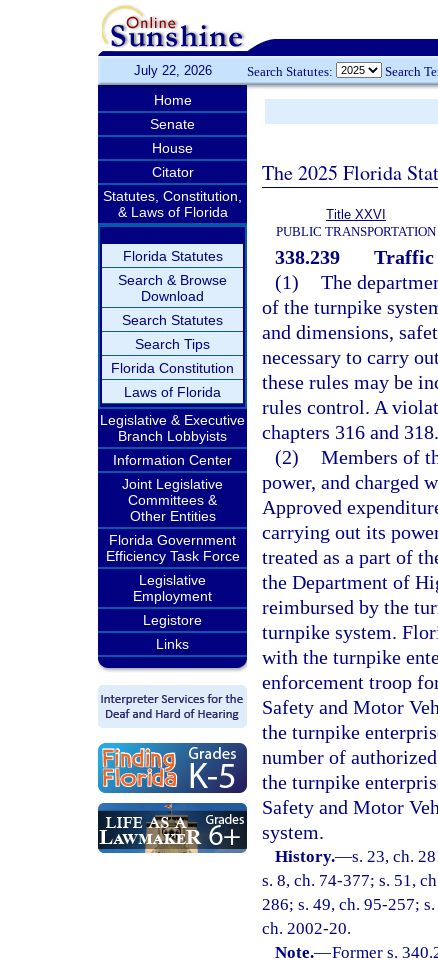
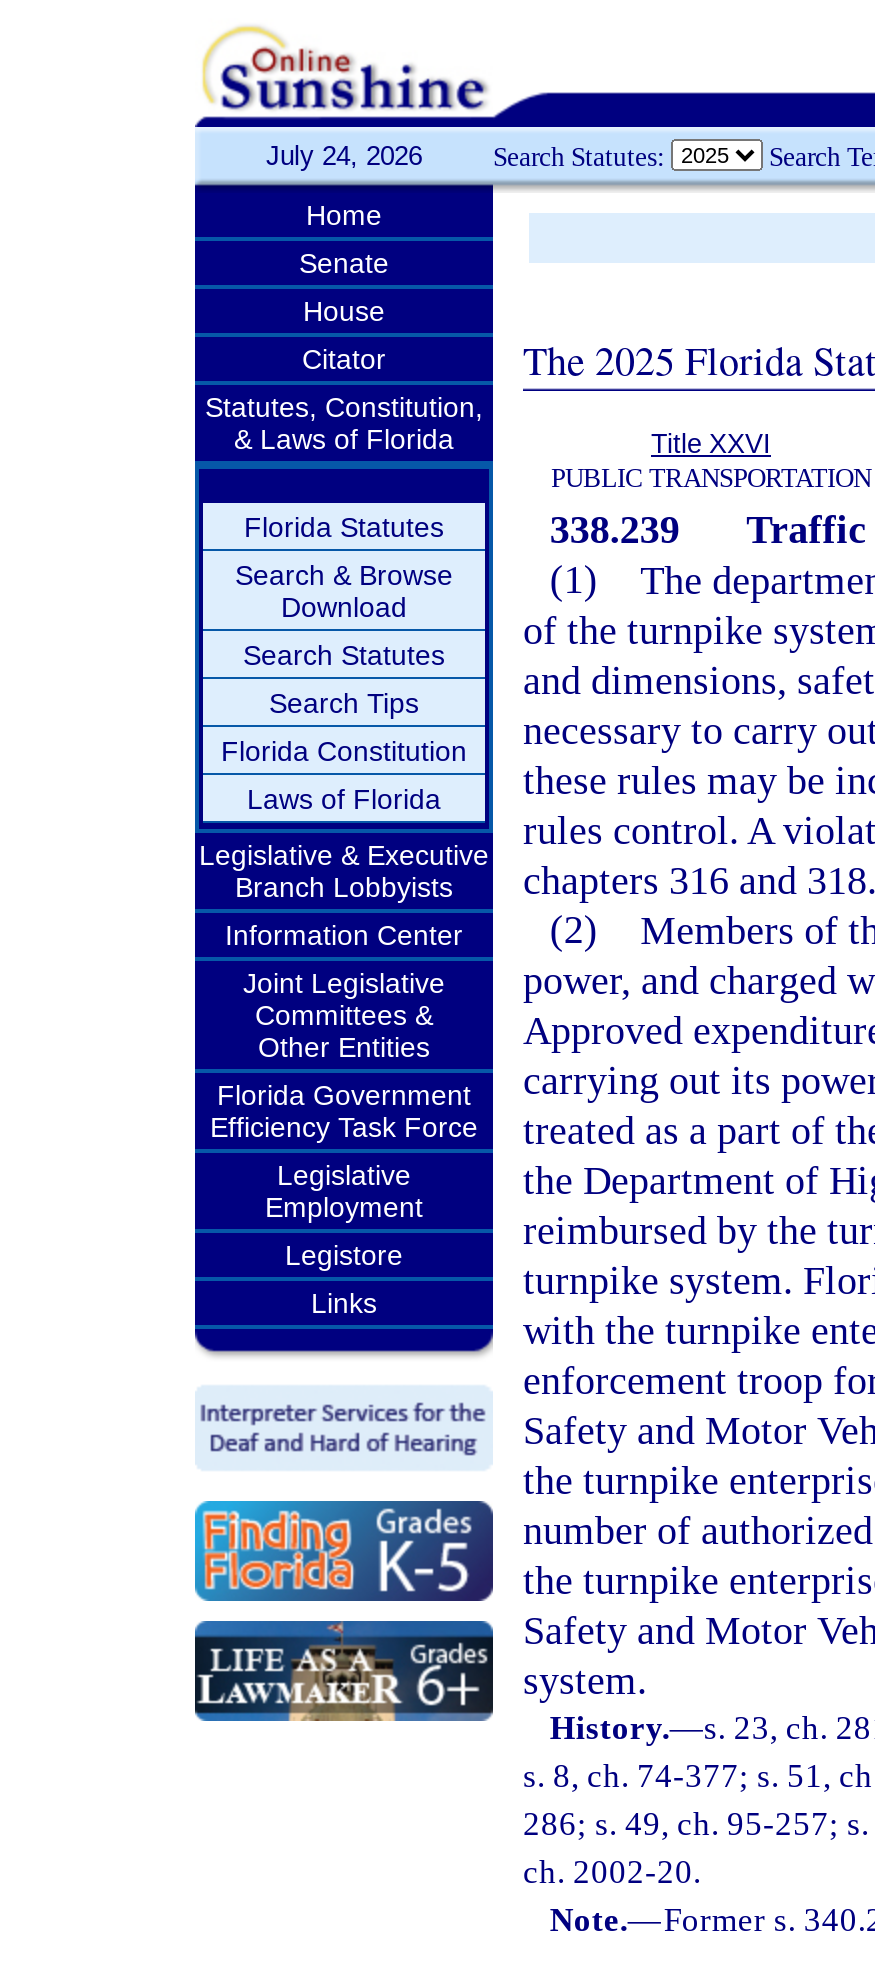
[133,63,211,78] July 22, 2026 -> [266,141,422,171] July 24, 2026

